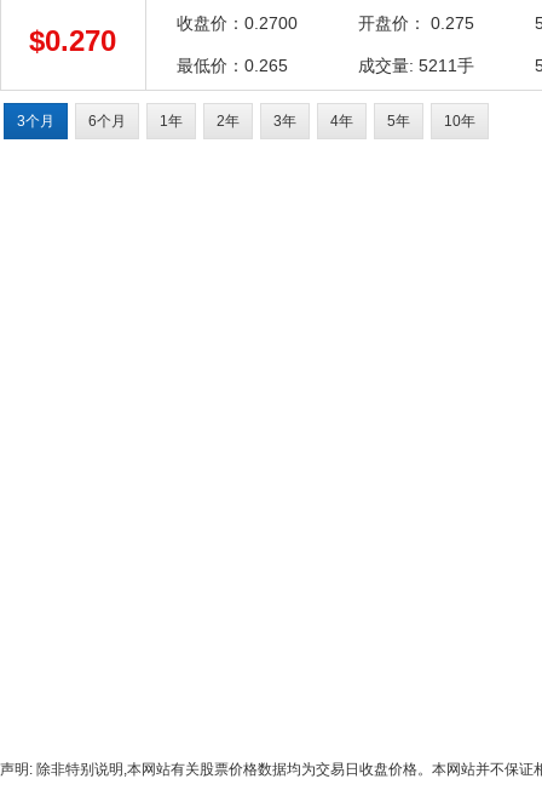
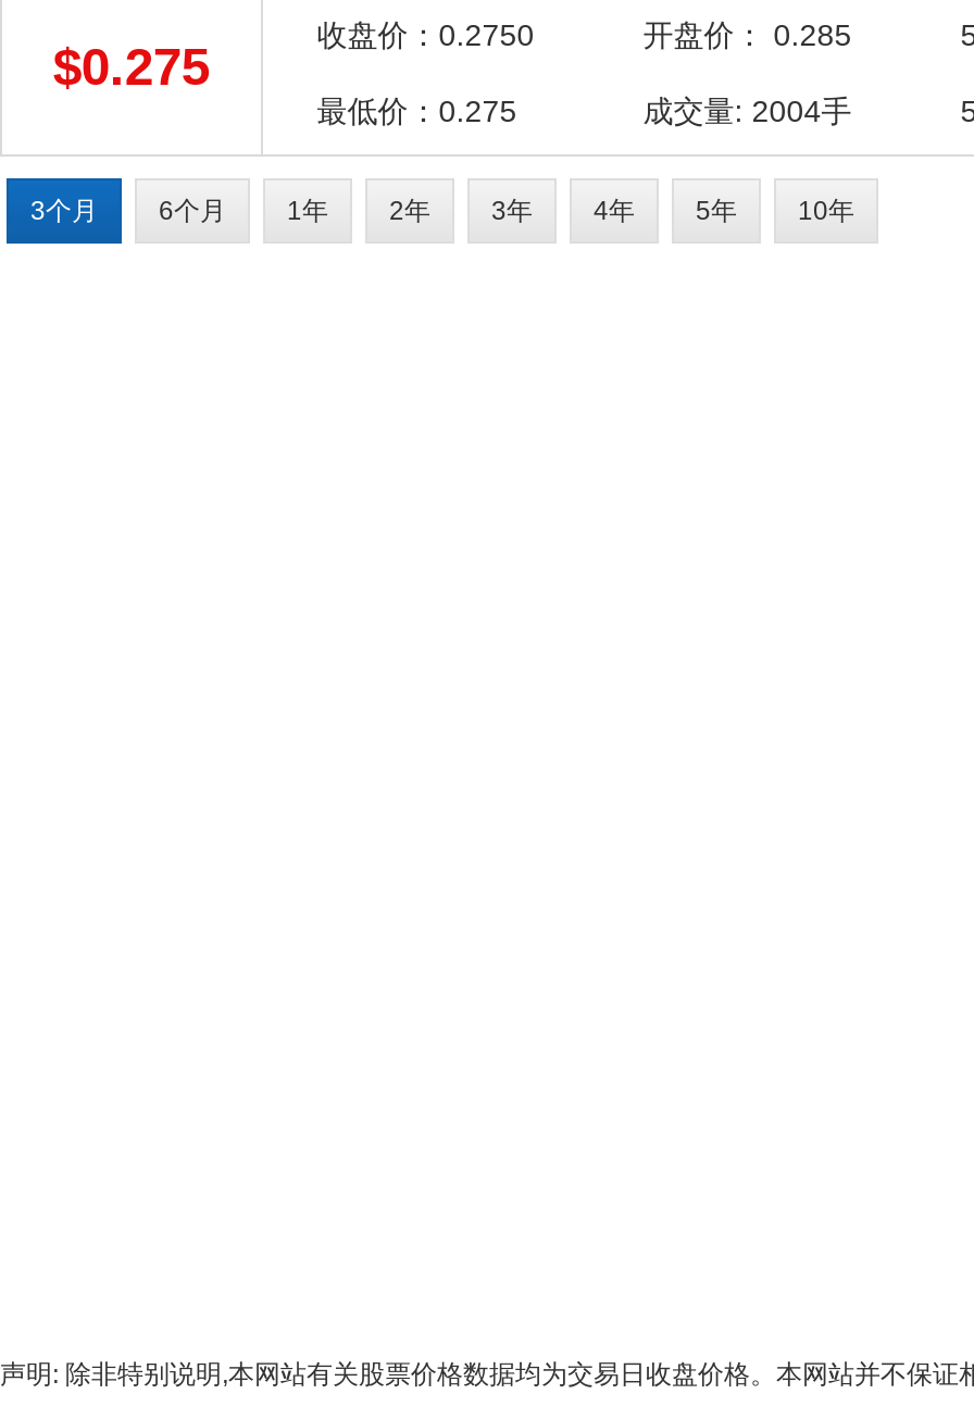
[176,13,297,33] 收盘价：0.2700 -> [317,17,534,52] 收盘价：0.2750
[358,13,474,33] 开盘价： 0.275 -> [643,17,852,52] 开盘价： 0.285
[29,24,117,57] $0.270 -> [53,37,209,96] $0.275
[176,56,288,75] 最低价：0.265 -> [317,94,517,128] 最低价：0.275
[358,56,474,75] 成交量: 5211手 -> [643,94,852,128] 成交量: 2004手

